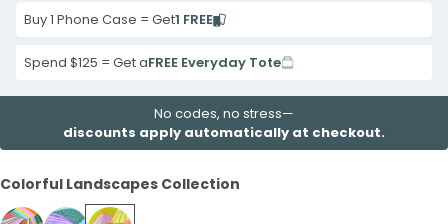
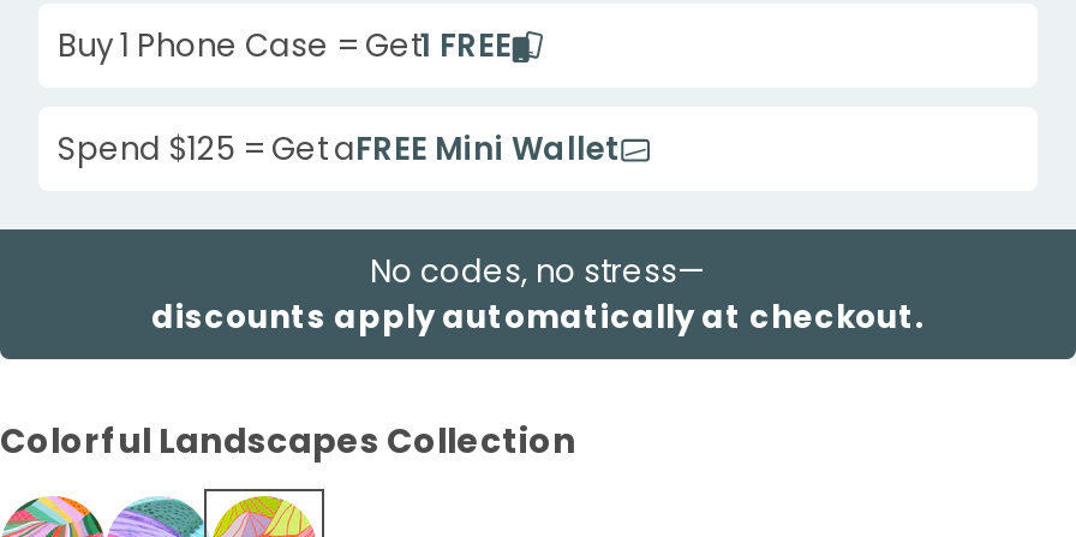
[24,53,281,72] Spend $125 = Get aFREE Everyday Tote -> [58,127,620,172] Spend $125 = Get aFREE Mini Wallet

